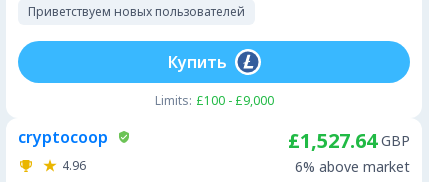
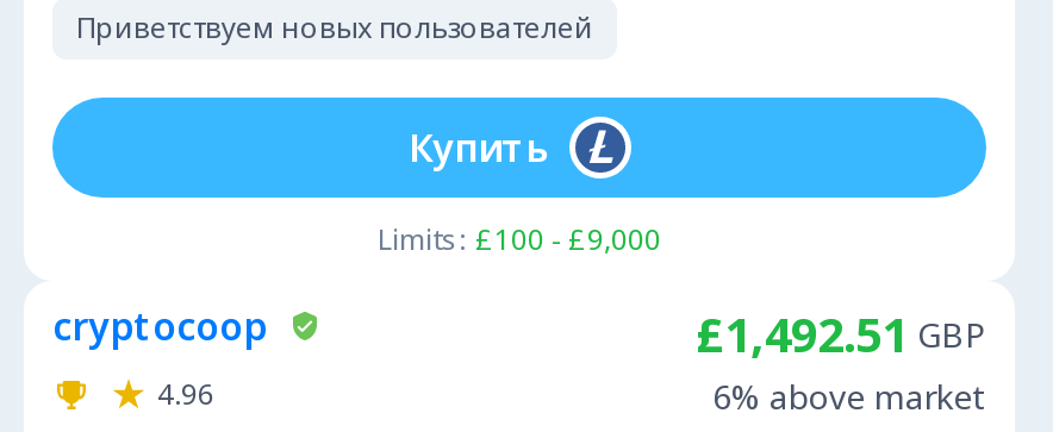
[288,127,410,154] £1,527.64 GBP -> [696,302,986,367] £1,492.51 GBP

